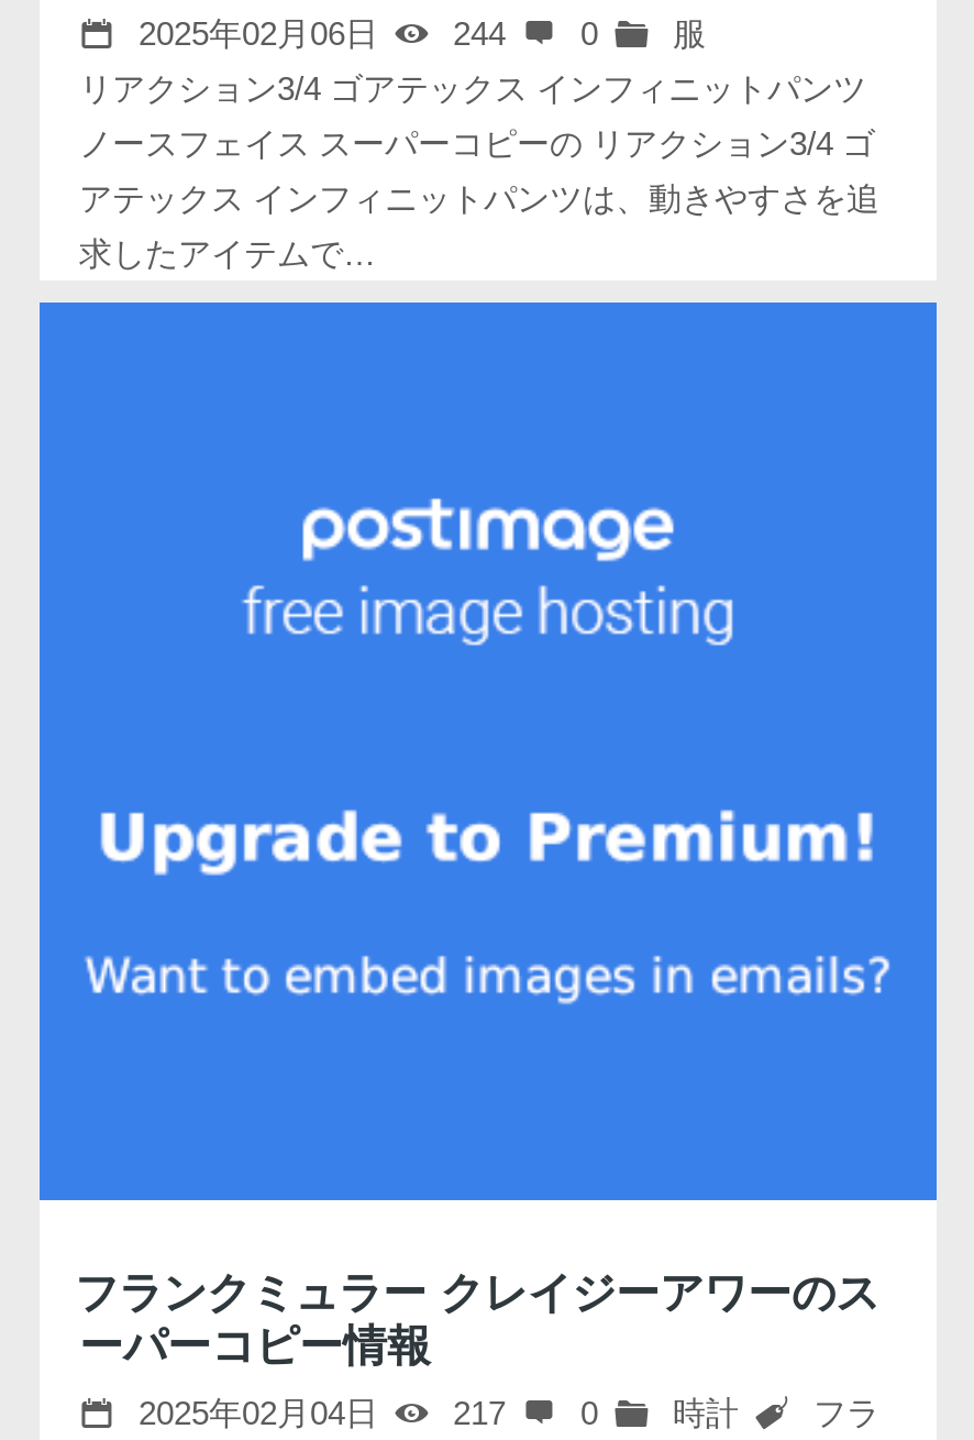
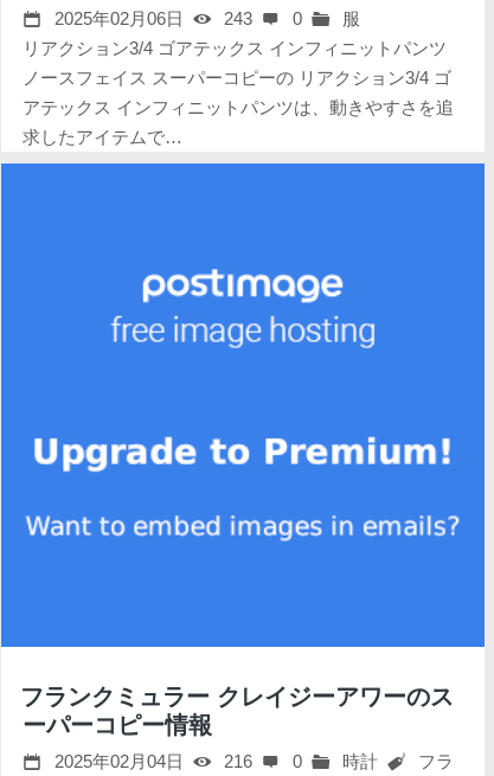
[130,14,706,52] 2025年02月06日 244 0 服 -> [50,8,360,28] 2025年02月06日 243 0 服
[130,1393,879,1431] 2025年02月04日 217 0 時計 フラ -> [50,751,454,771] 2025年02月04日 216 0 時計 フラ

